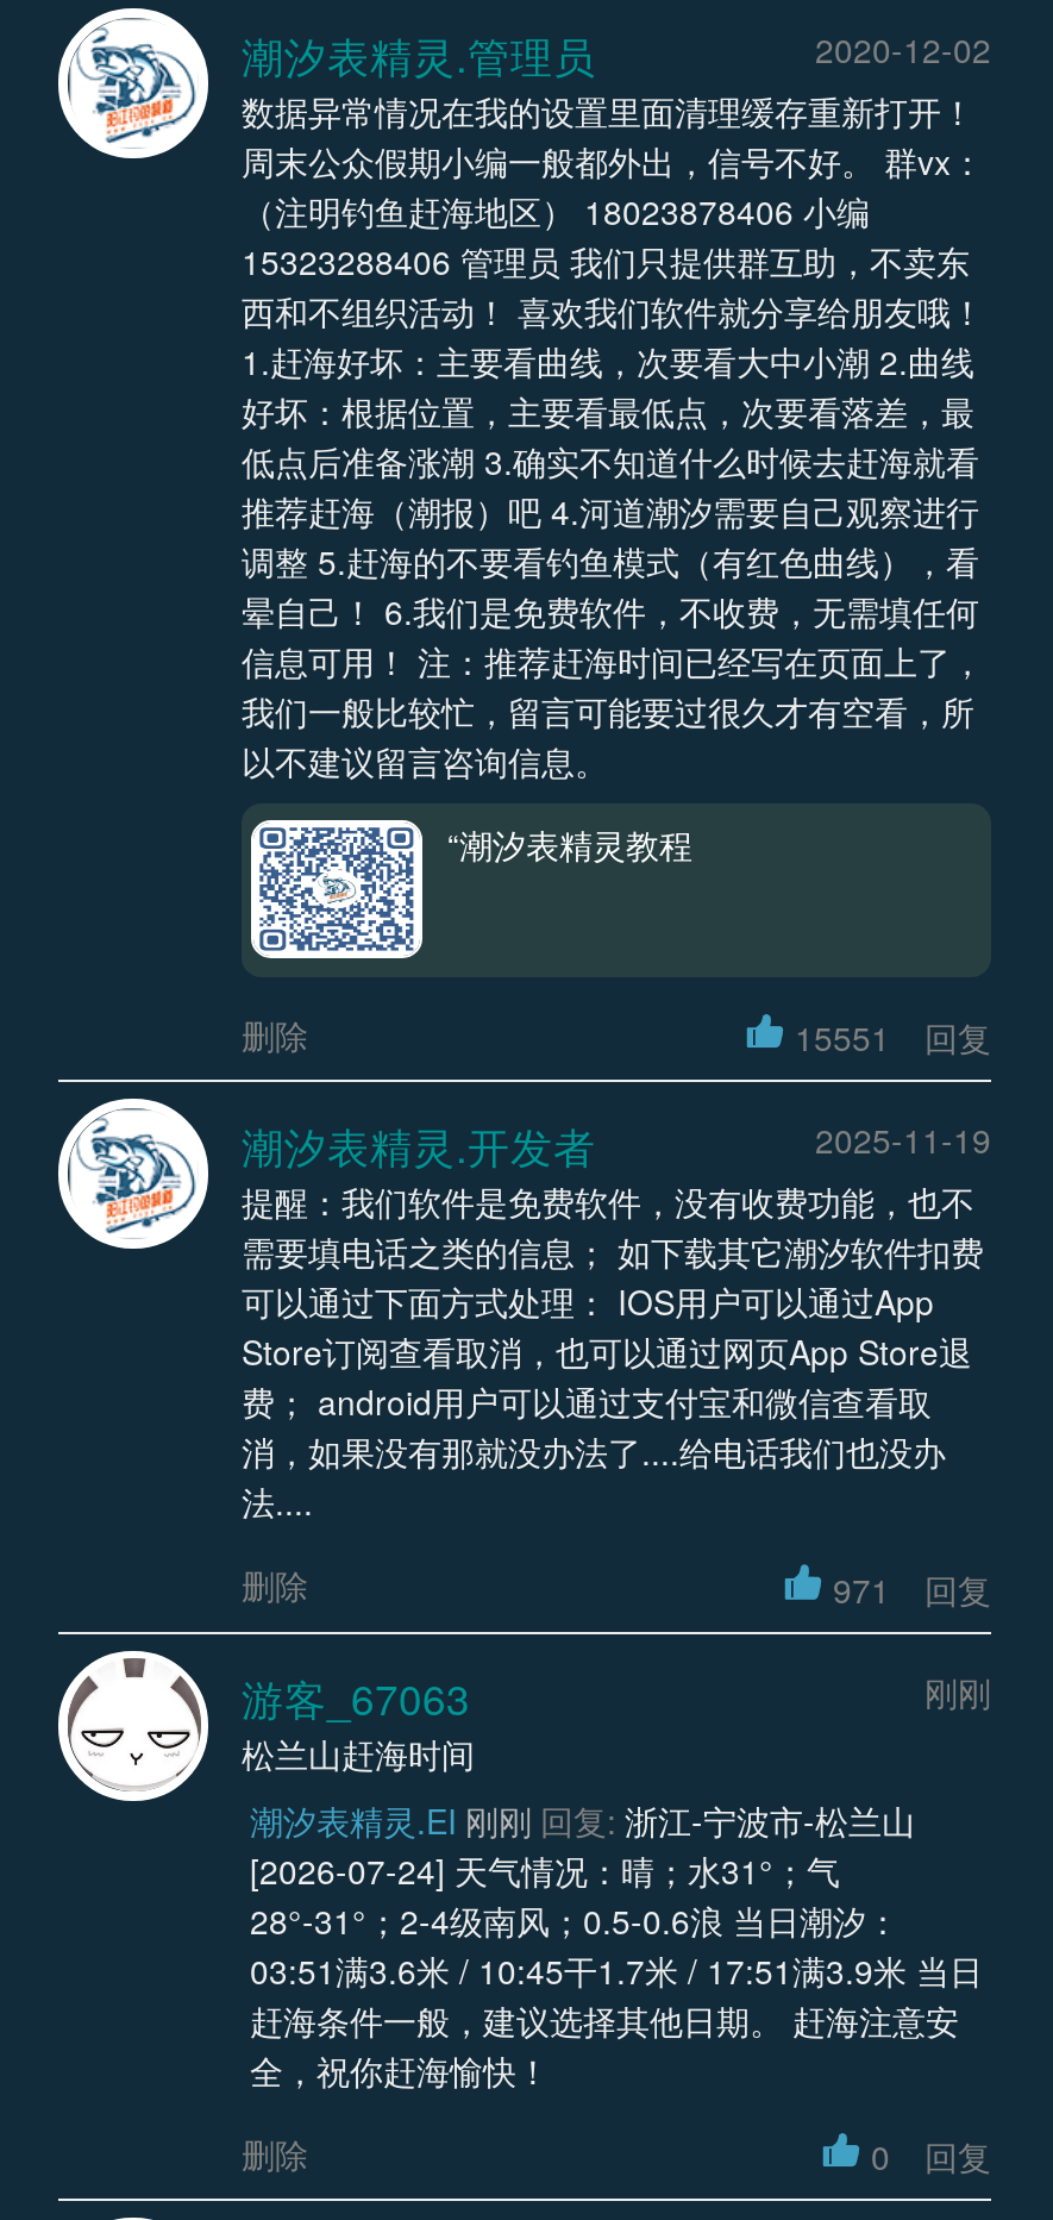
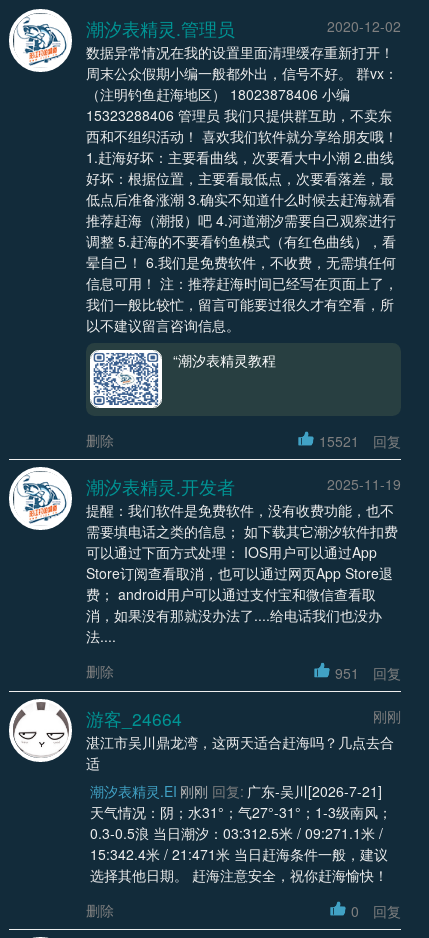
[795,1013,991,1061] 15551 回复 -> [318,431,401,451] 15521 回复
[833,1564,991,1612] 971 回复 -> [334,662,401,682] 951 回复
[242,1666,470,1726] 游客_67063 -> [86,705,182,730] 游客_24664
[242,1728,983,2093] 松兰山赶海时间 | 潮汐表精灵.EI 刚刚 回复: 浙江-宁波市-松兰山 | [2026-07-24] 天气情况：晴；水31°；气 | 28°-31°；2-4级南风；0.5-0.6浪 当日潮汐： | 03:51满3.6米 / 10:45干1.7米 / 17:51满3.9米 当日 | 赶海条件一般，建议选择其他日期。 赶海注意安 | 全，祝你赶海愉快！ -> [86,731,394,884] 湛江市吴川鼎龙湾，这两天适合赶海吗？几点去合 | 适 | 潮汐表精灵.EI 刚刚 回复: 广东-吴川[2026-7-21] | 天气情况：阴；水31°；气27°-31°；1-3级南风； | 0.3-0.5浪 当日潮汐：03:312.5米 / 09:271.1米 / | 15:342.4米 / 21:471米 当日赶海条件一般，建议 | 选择其他日期。 赶海注意安全，祝你赶海愉快！

